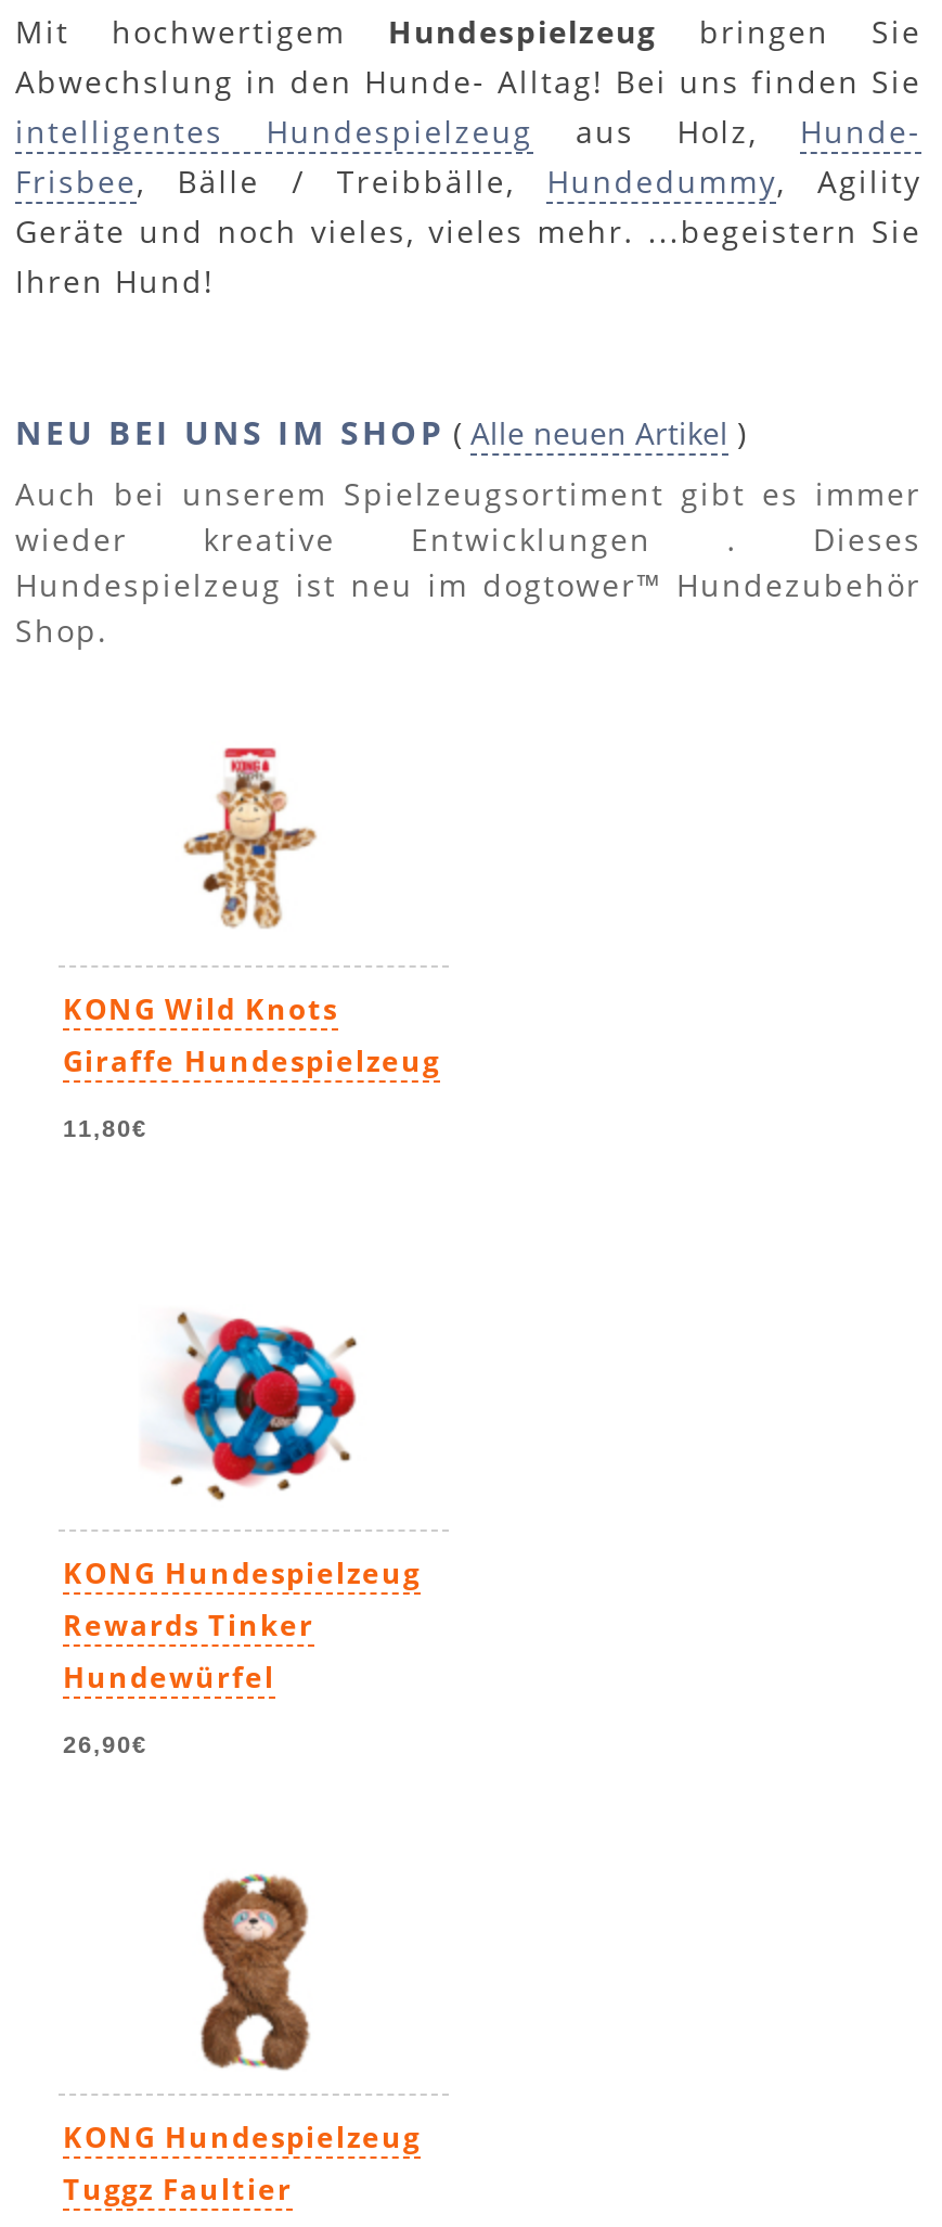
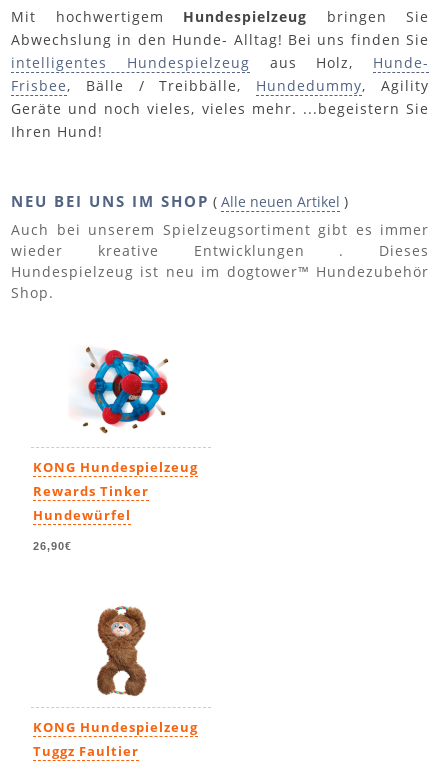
[63,746,440,1141] [image] | KONG Wild Knots | Giraffe Hundespielzeug | 11,80€ -> none

